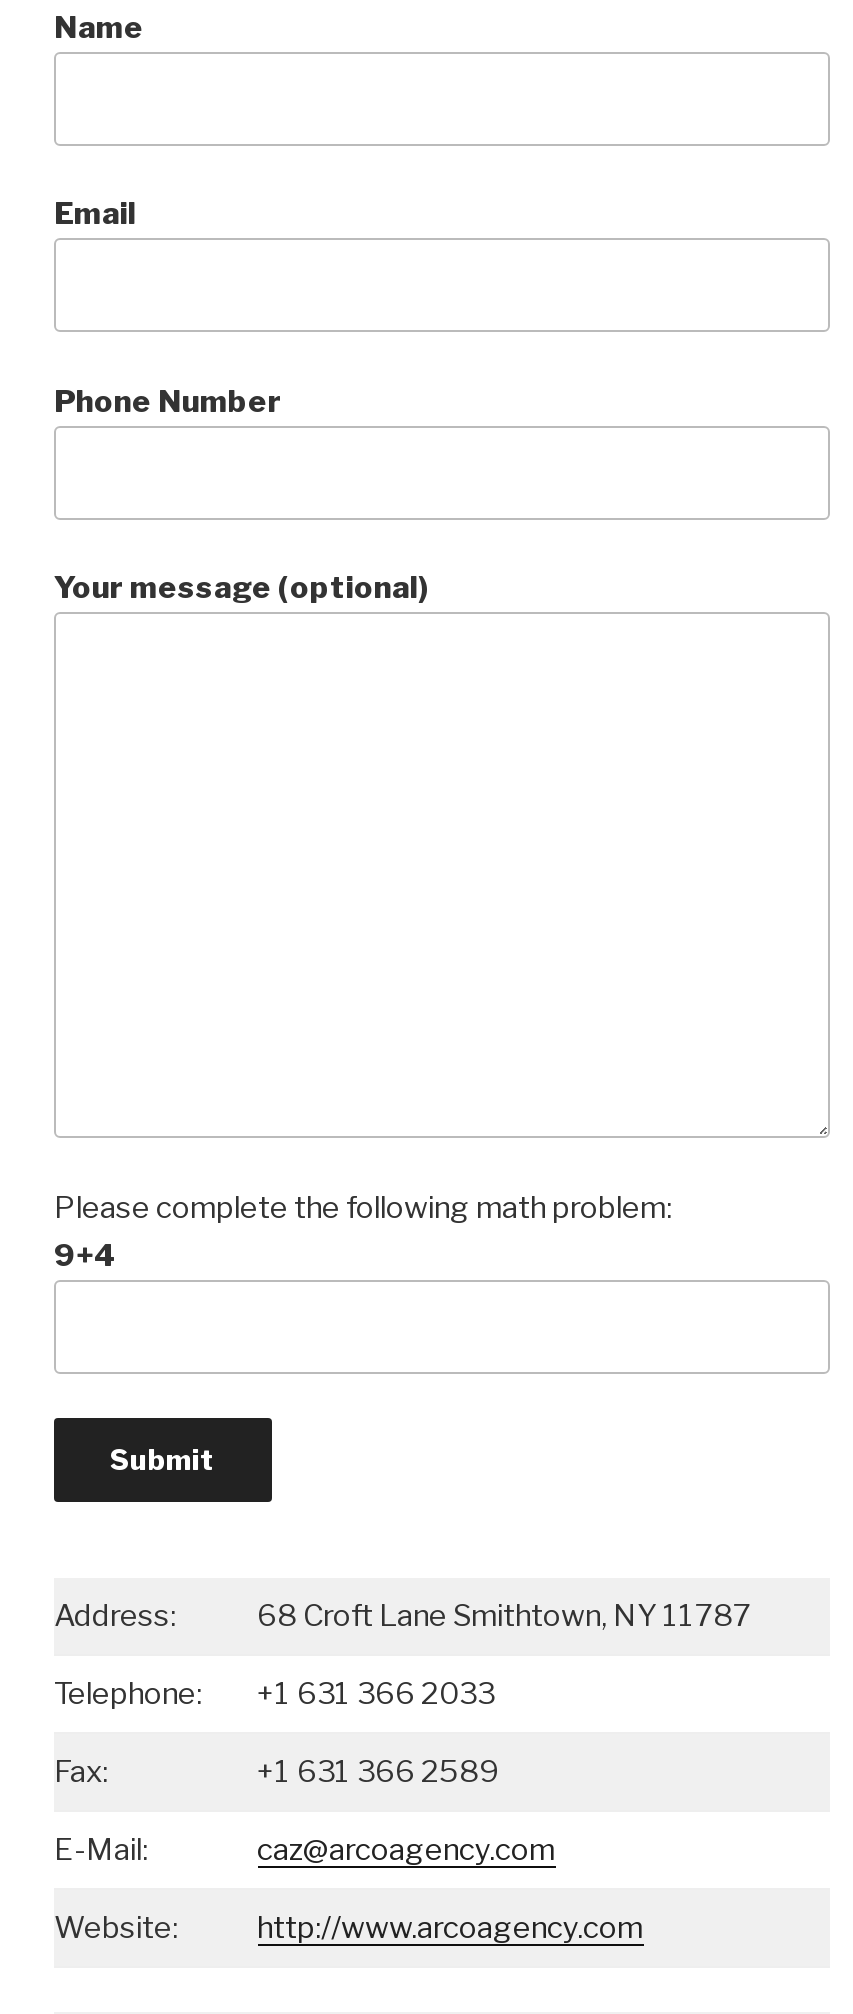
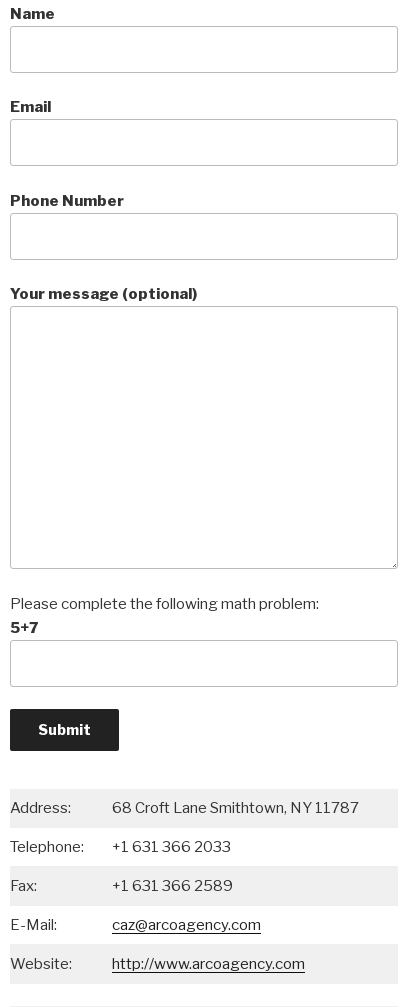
[54,1237,118,1273] 9+4 -> [10,618,38,636] 5+7

